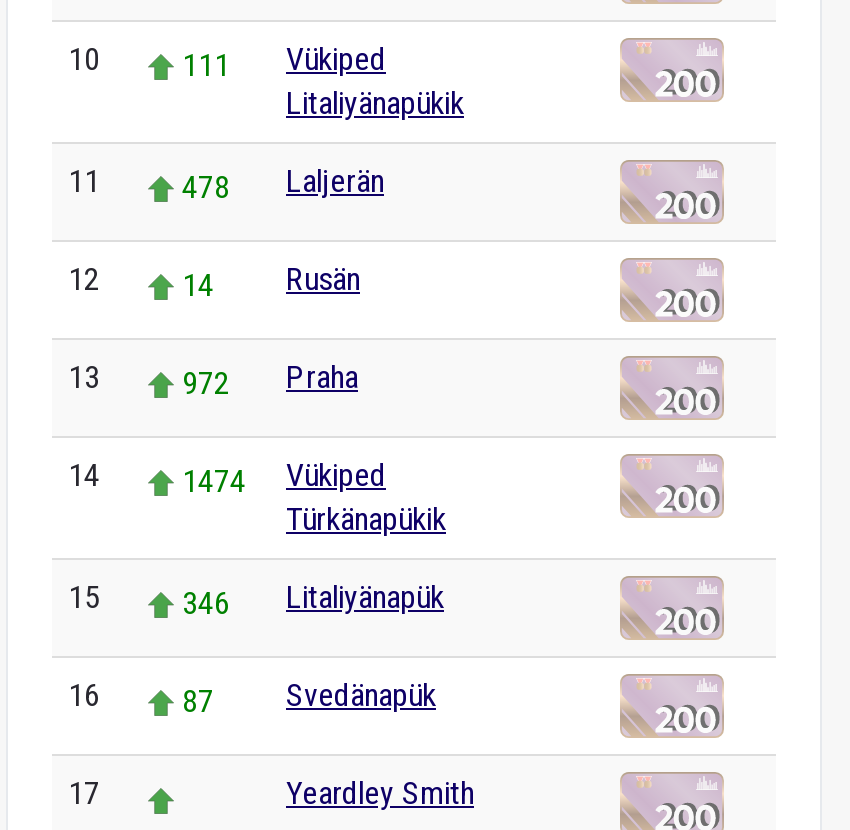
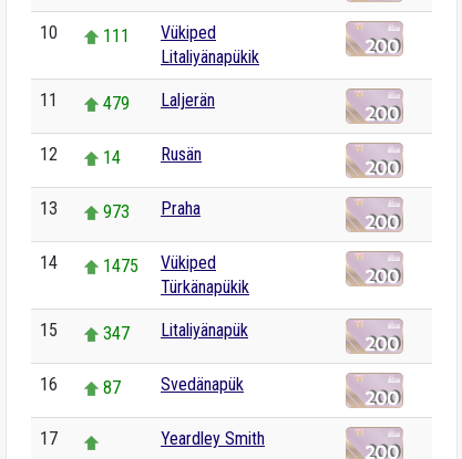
[68,162,384,206] 11 478 Laljerän -> [40,90,215,114] 11 479 Laljerän
[68,358,358,402] 13 972 Praha -> [40,198,201,222] 13 973 Praha
[68,456,386,500] 14 1474 Vükiped -> [40,252,216,277] 14 1475 Vükiped
[68,578,444,622] 15 346 Litaliyänapük -> [40,320,248,344] 15 347 Litaliyänapük

